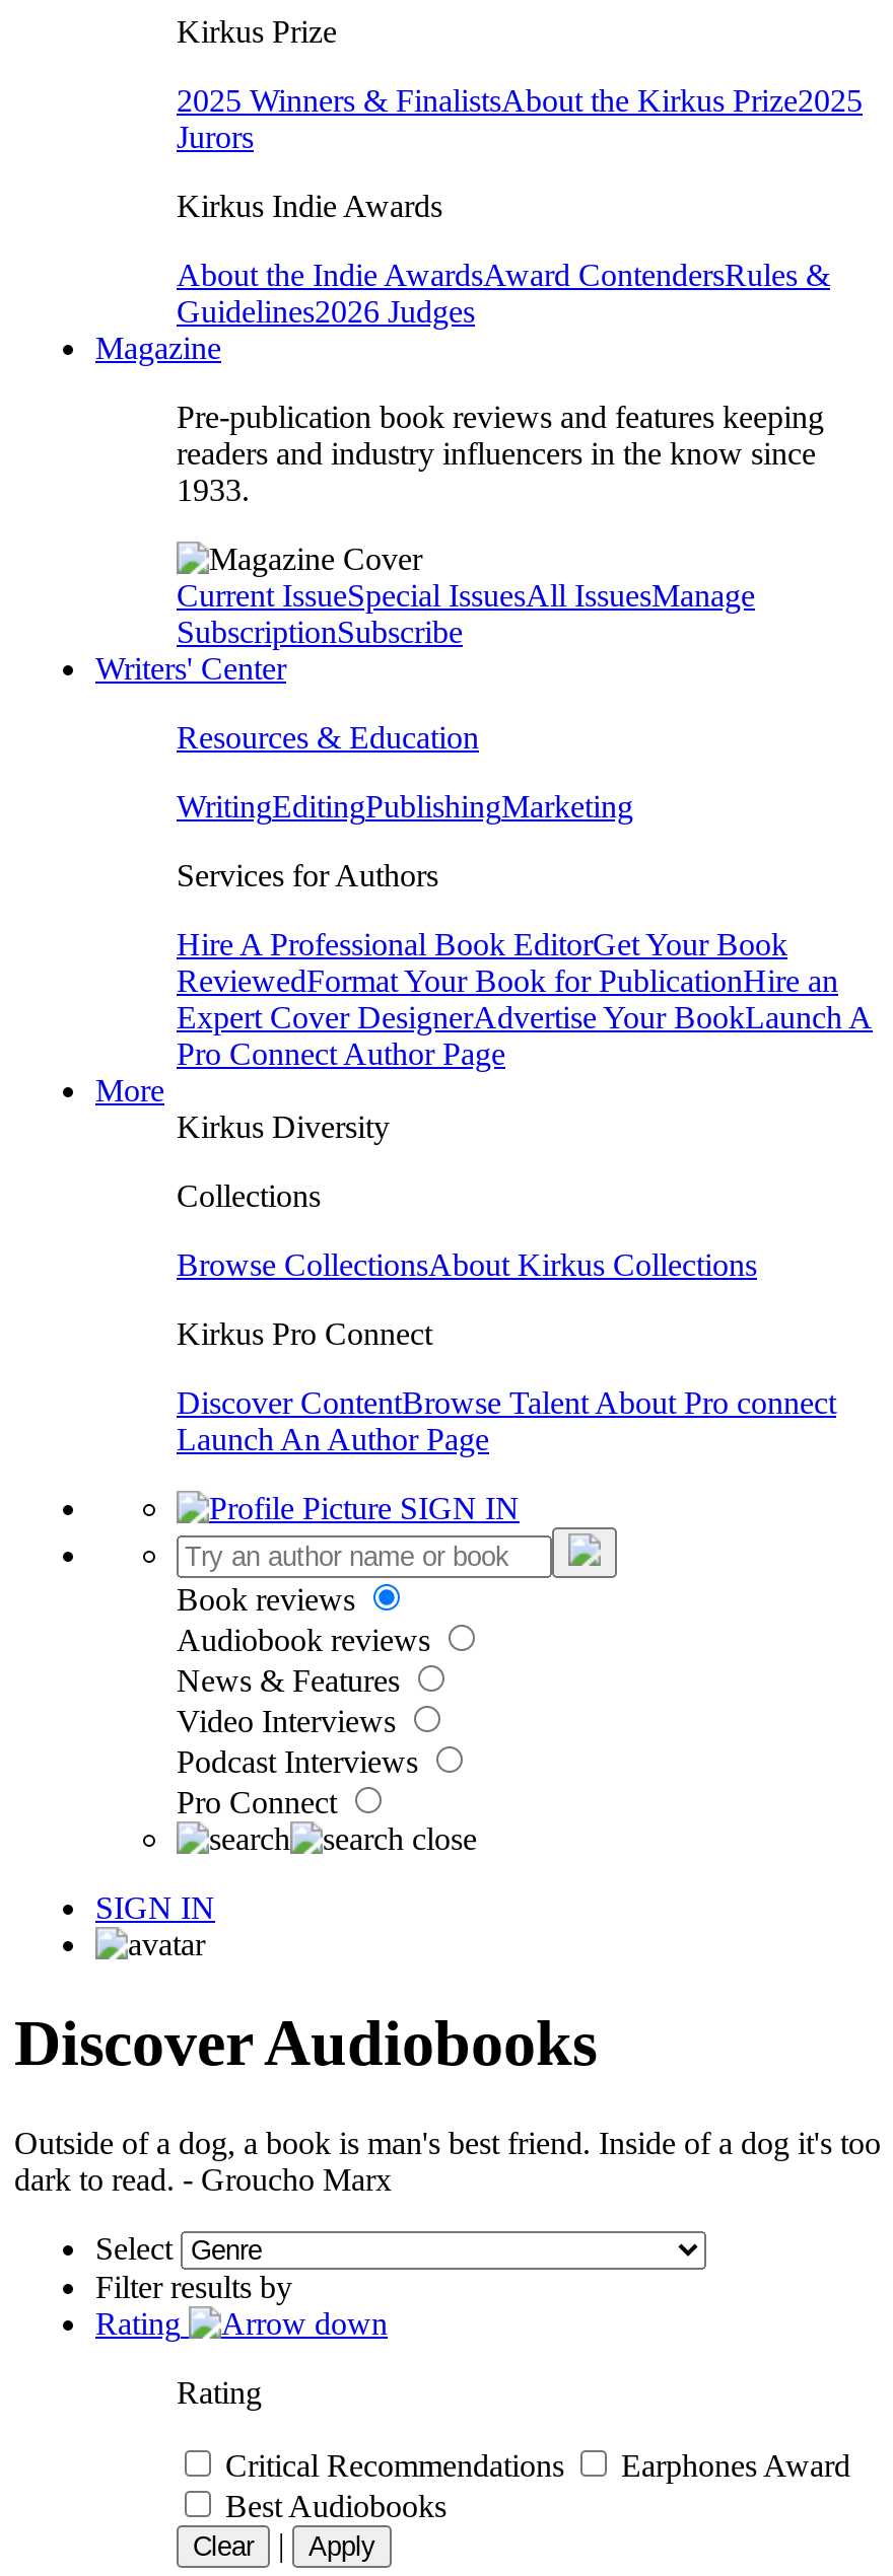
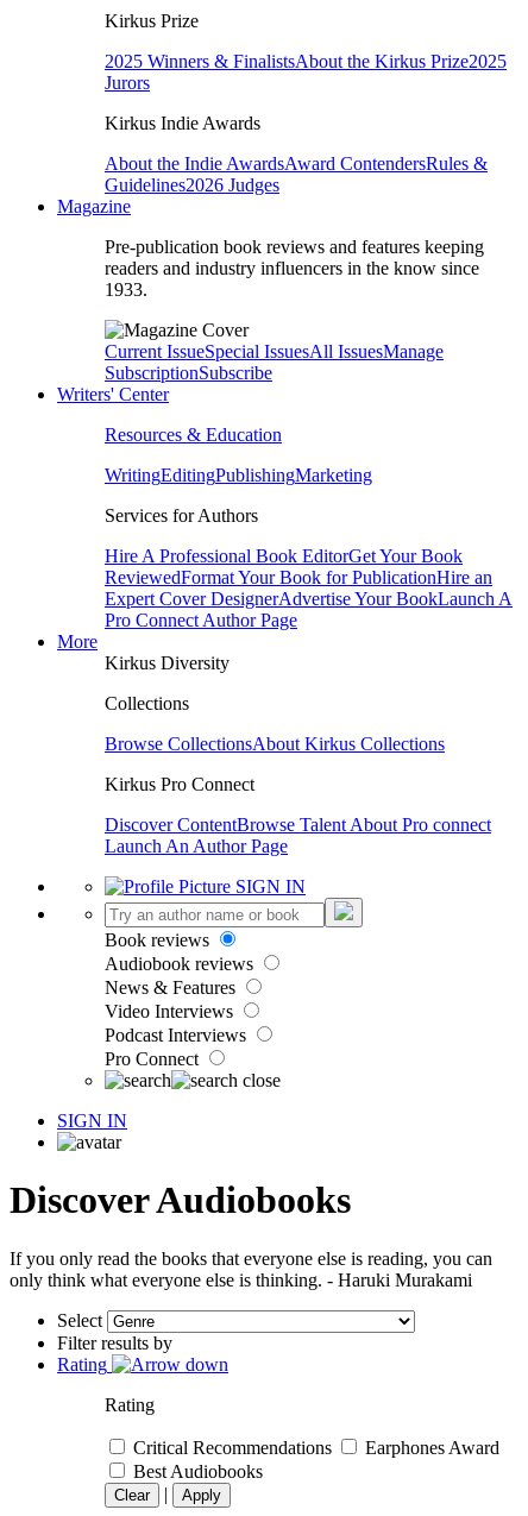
[14,2126,881,2196] Outside of a dog, a book is man's best friend. Inside of a dog it's too | dark to read. - Groucho Marx -> [10,1248,492,1290] If you only read the books that everyone else is reading, you can | only think what everyone else is thinking. - Haruki Murakami

